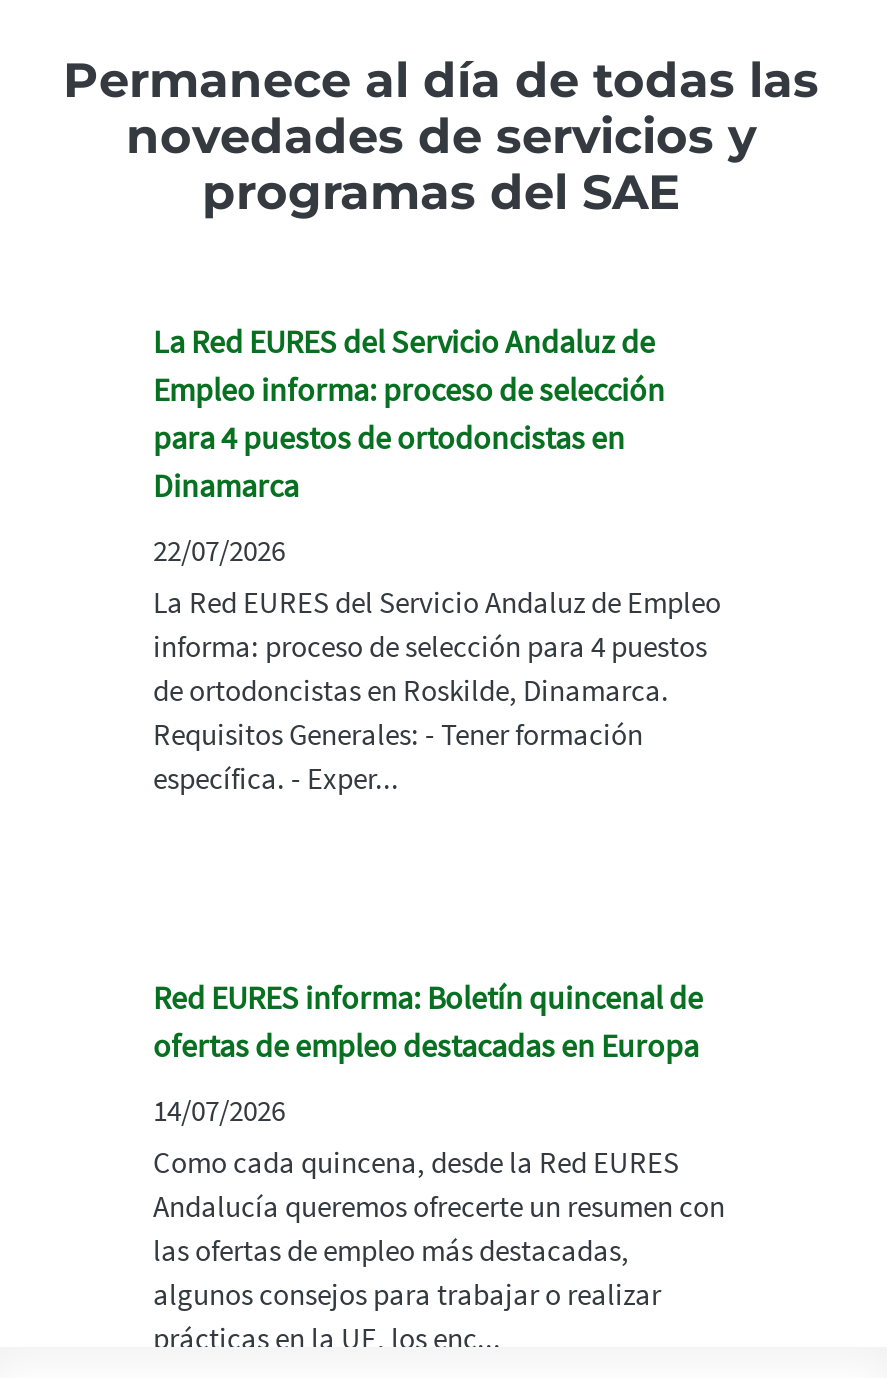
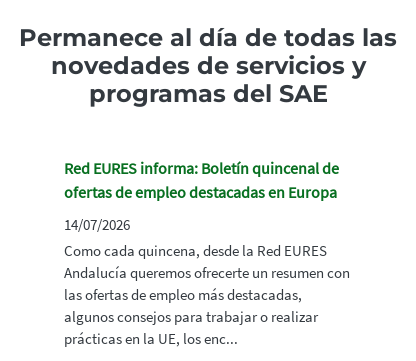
[153,321,721,797] La Red EURES del Servicio Andaluz de | Empleo informa: proceso de selección | para 4 puestos de ortodoncistas en | Dinamarca | 22/07/2026 | La Red EURES del Servicio Andaluz de Empleo | informa: proceso de selección para 4 puestos | de ortodoncistas en Roskilde, Dinamarca. | Requisitos Generales: - Tener formación | específica. - Exper... -> none

